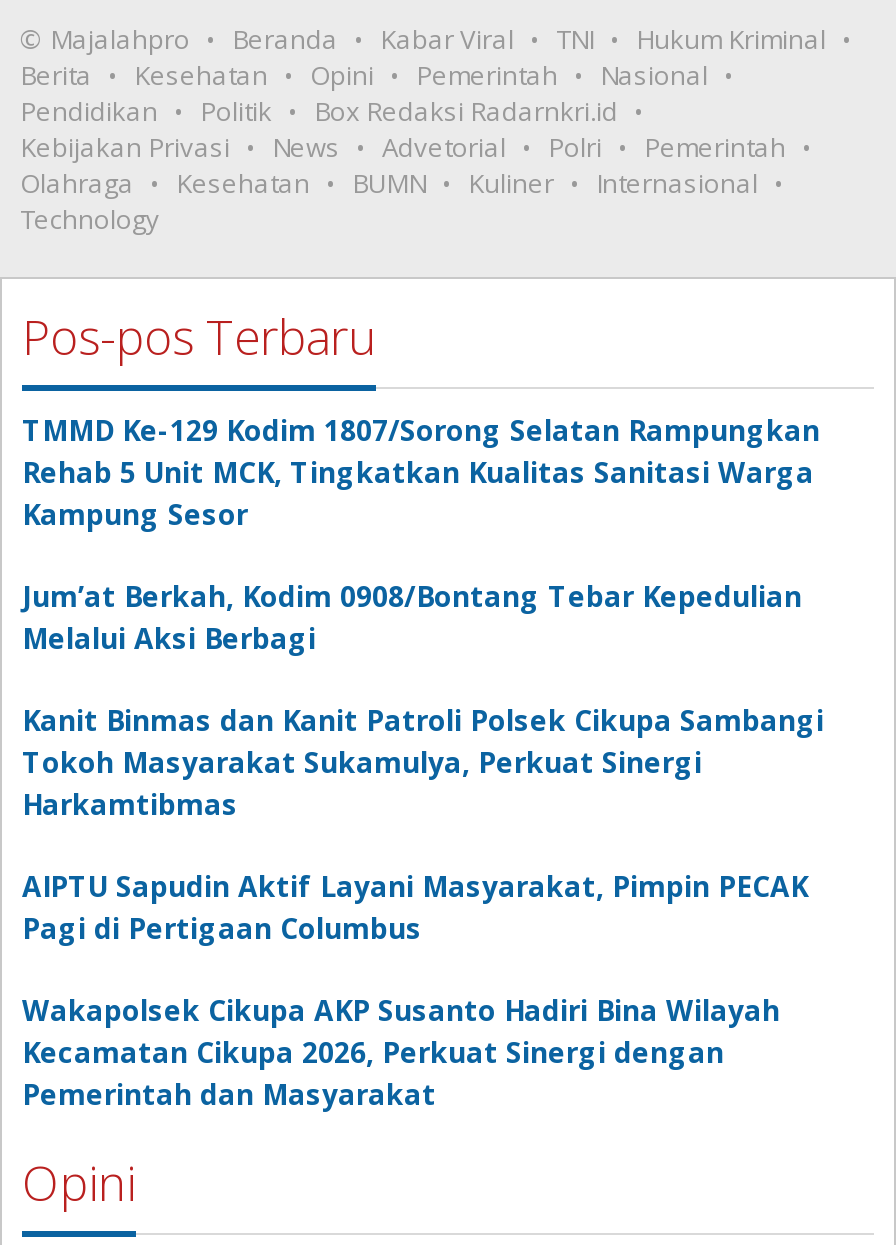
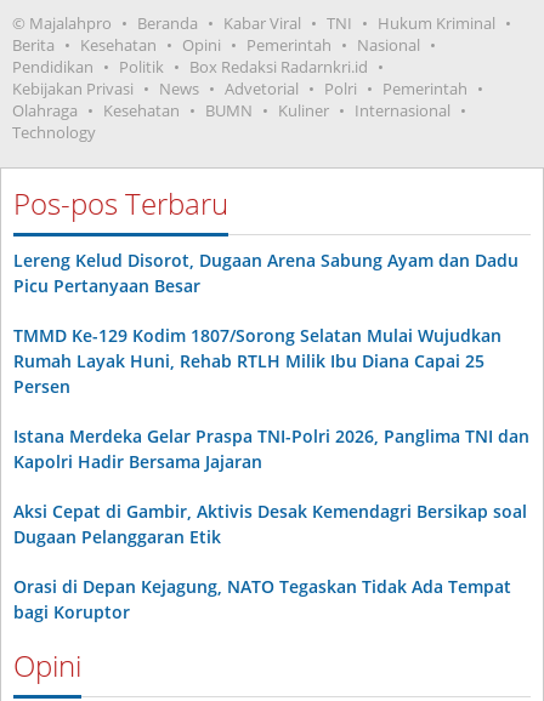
[22,411,820,533] TMMD Ke-129 Kodim 1807/Sorong Selatan Rampungkan | Rehab 5 Unit MCK, Tingkatkan Kualitas Sanitasi Warga | Kampung Sesor -> [13,248,518,297] Lereng Kelud Disorot, Dugaan Arena Sabung Ayam dan Dadu | Picu Pertanyaan Besar
[22,577,802,657] Jum’at Berkah, Kodim 0908/Bontang Tebar Kepedulian | Melalui Aksi Berbagi -> [13,324,501,398] TMMD Ke-129 Kodim 1807/Sorong Selatan Mulai Wujudkan | Rumah Layak Huni, Rehab RTLH Milik Ibu Diana Capai 25 | Persen
[22,701,824,823] Kanit Binmas dan Kanit Patroli Polsek Cikupa Sambangi | Tokoh Masyarakat Sukamulya, Perkuat Sinergi | Harkamtibmas -> [13,424,529,473] Istana Merdeka Gelar Praspa TNI-Polri 2026, Panglima TNI dan | Kapolri Hadir Bersama Jajaran
[22,867,808,947] AIPTU Sapudin Aktif Layani Masyarakat, Pimpin PECAK | Pagi di Pertigaan Columbus -> [13,499,527,548] Aksi Cepat di Gambir, Aktivis Desak Kemendagri Bersikap soal | Dugaan Pelanggaran Etik
[22,991,780,1113] Wakapolsek Cikupa AKP Susanto Hadiri Bina Wilayah | Kecamatan Cikupa 2026, Perkuat Sinergi dengan | Pemerintah dan Masyarakat -> [13,575,511,623] Orasi di Depan Kejagung, NATO Tegaskan Tidak Ada Tempat | bagi Koruptor

